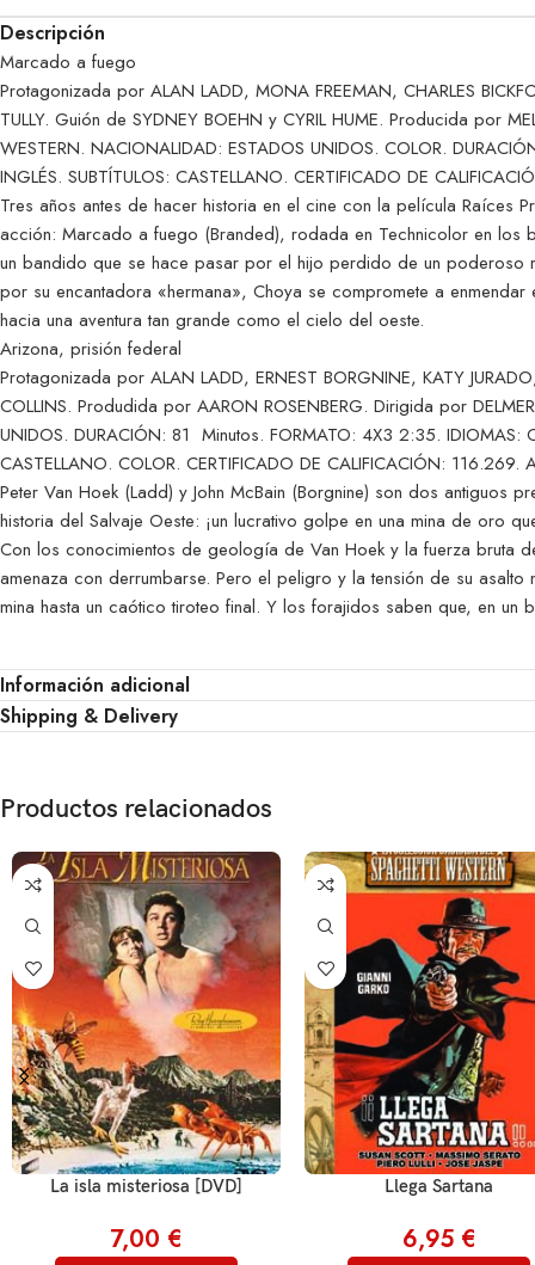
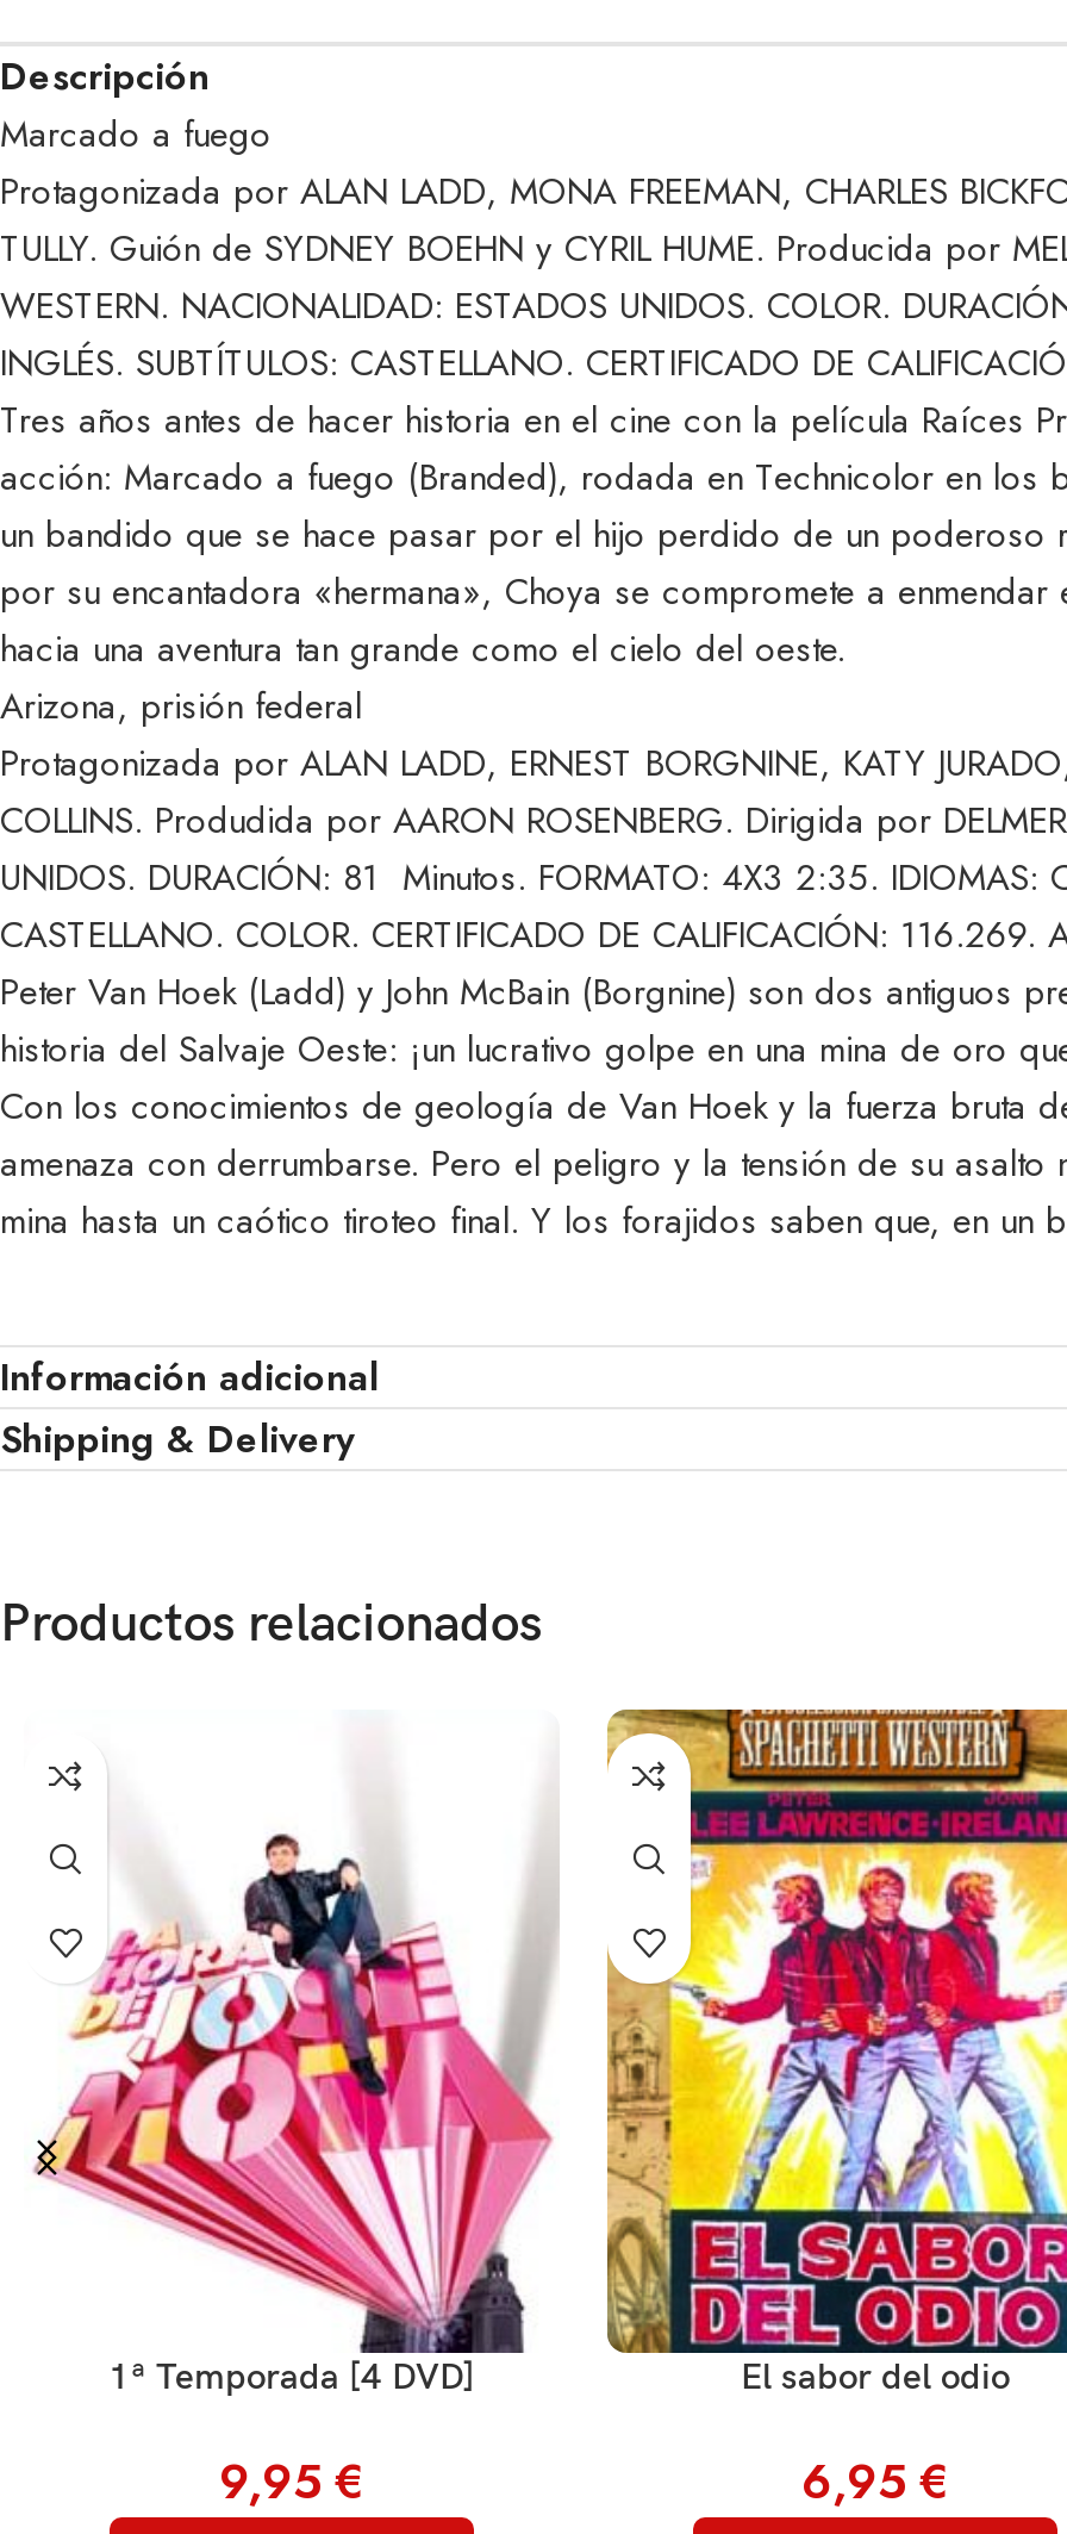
[11,851,282,1197] [image] | La isla misteriosa [DVD] -> [24,1710,560,2399] [image] | 1ª Temporada [4 DVD]
[333,891,531,1197] [image] | Llega Sartana -> [664,1788,1060,2399] [image] | El sabor del odio
[110,1222,183,1257] 7,00 € -> [219,2449,364,2518] 9,95 €

